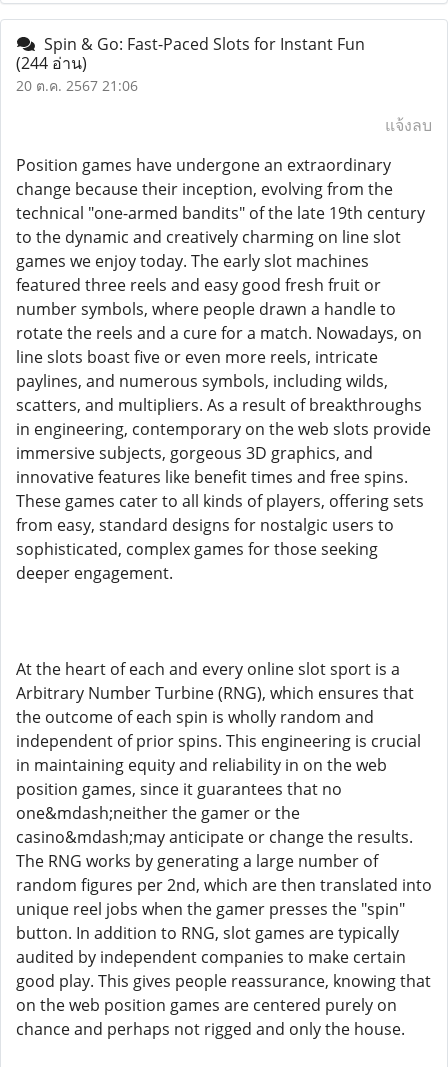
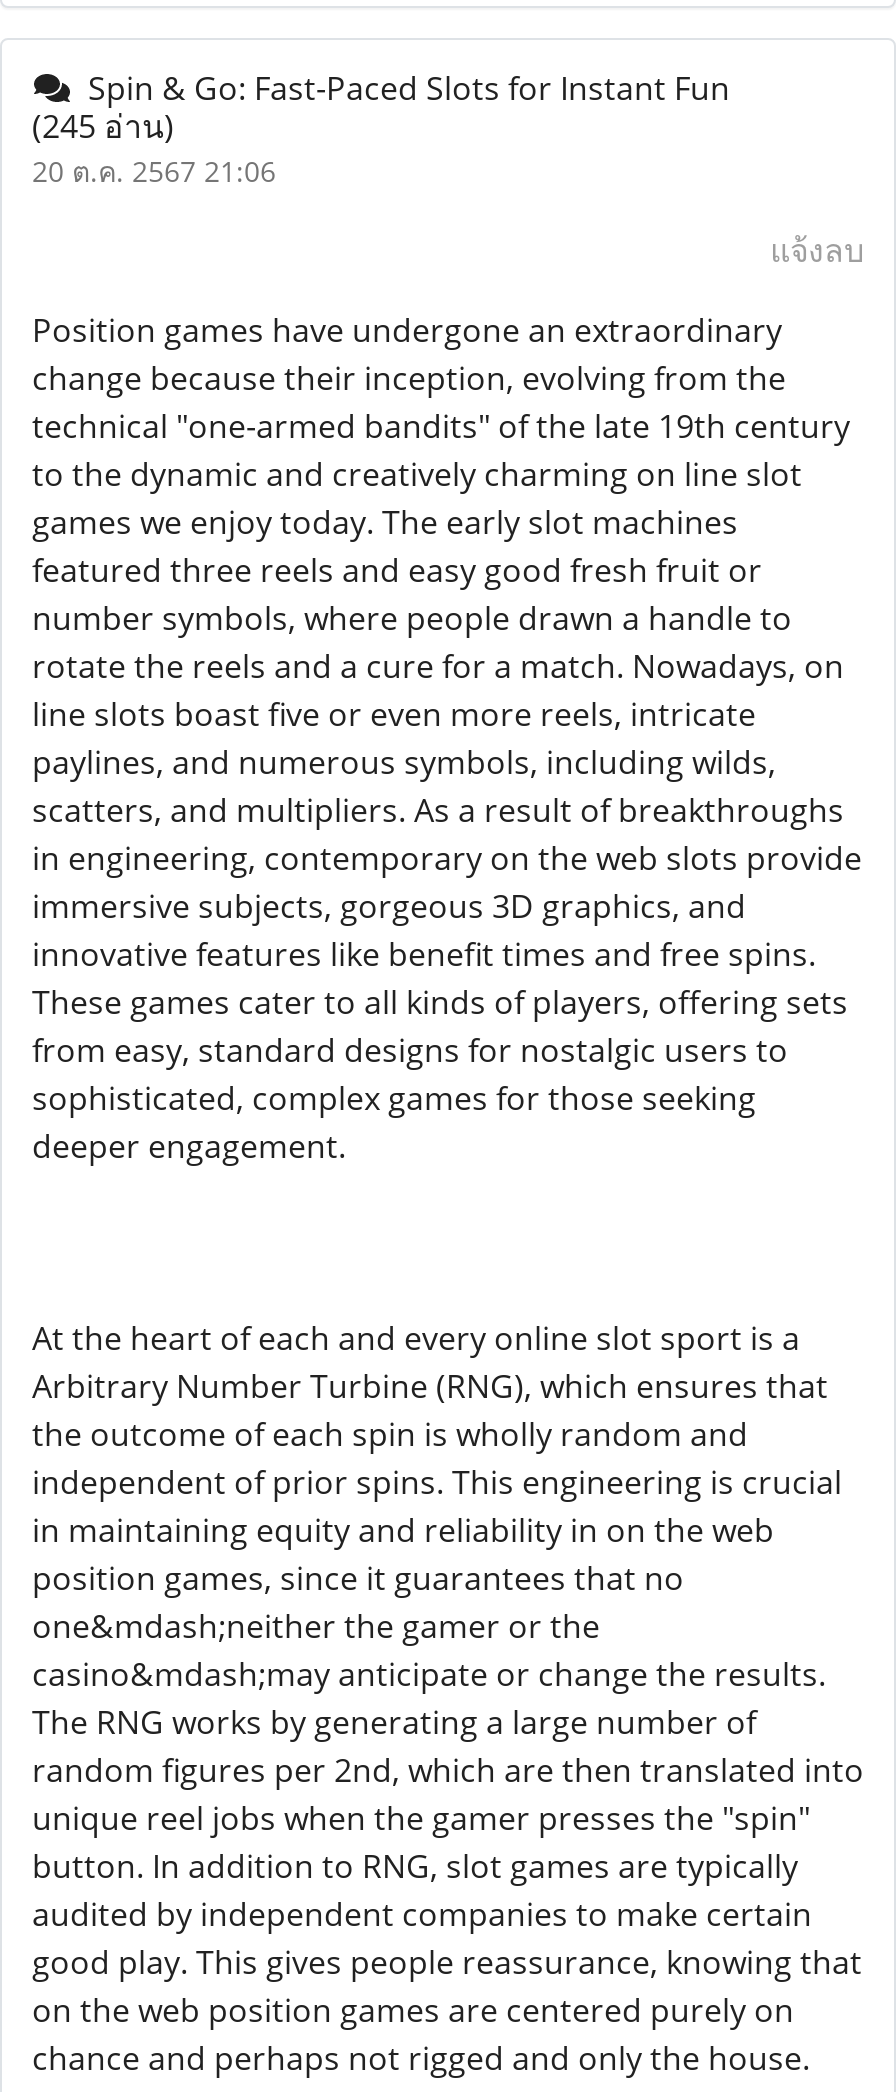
[16,52,87,74] (244 อ่าน) -> [32,104,174,148] (245 อ่าน)

